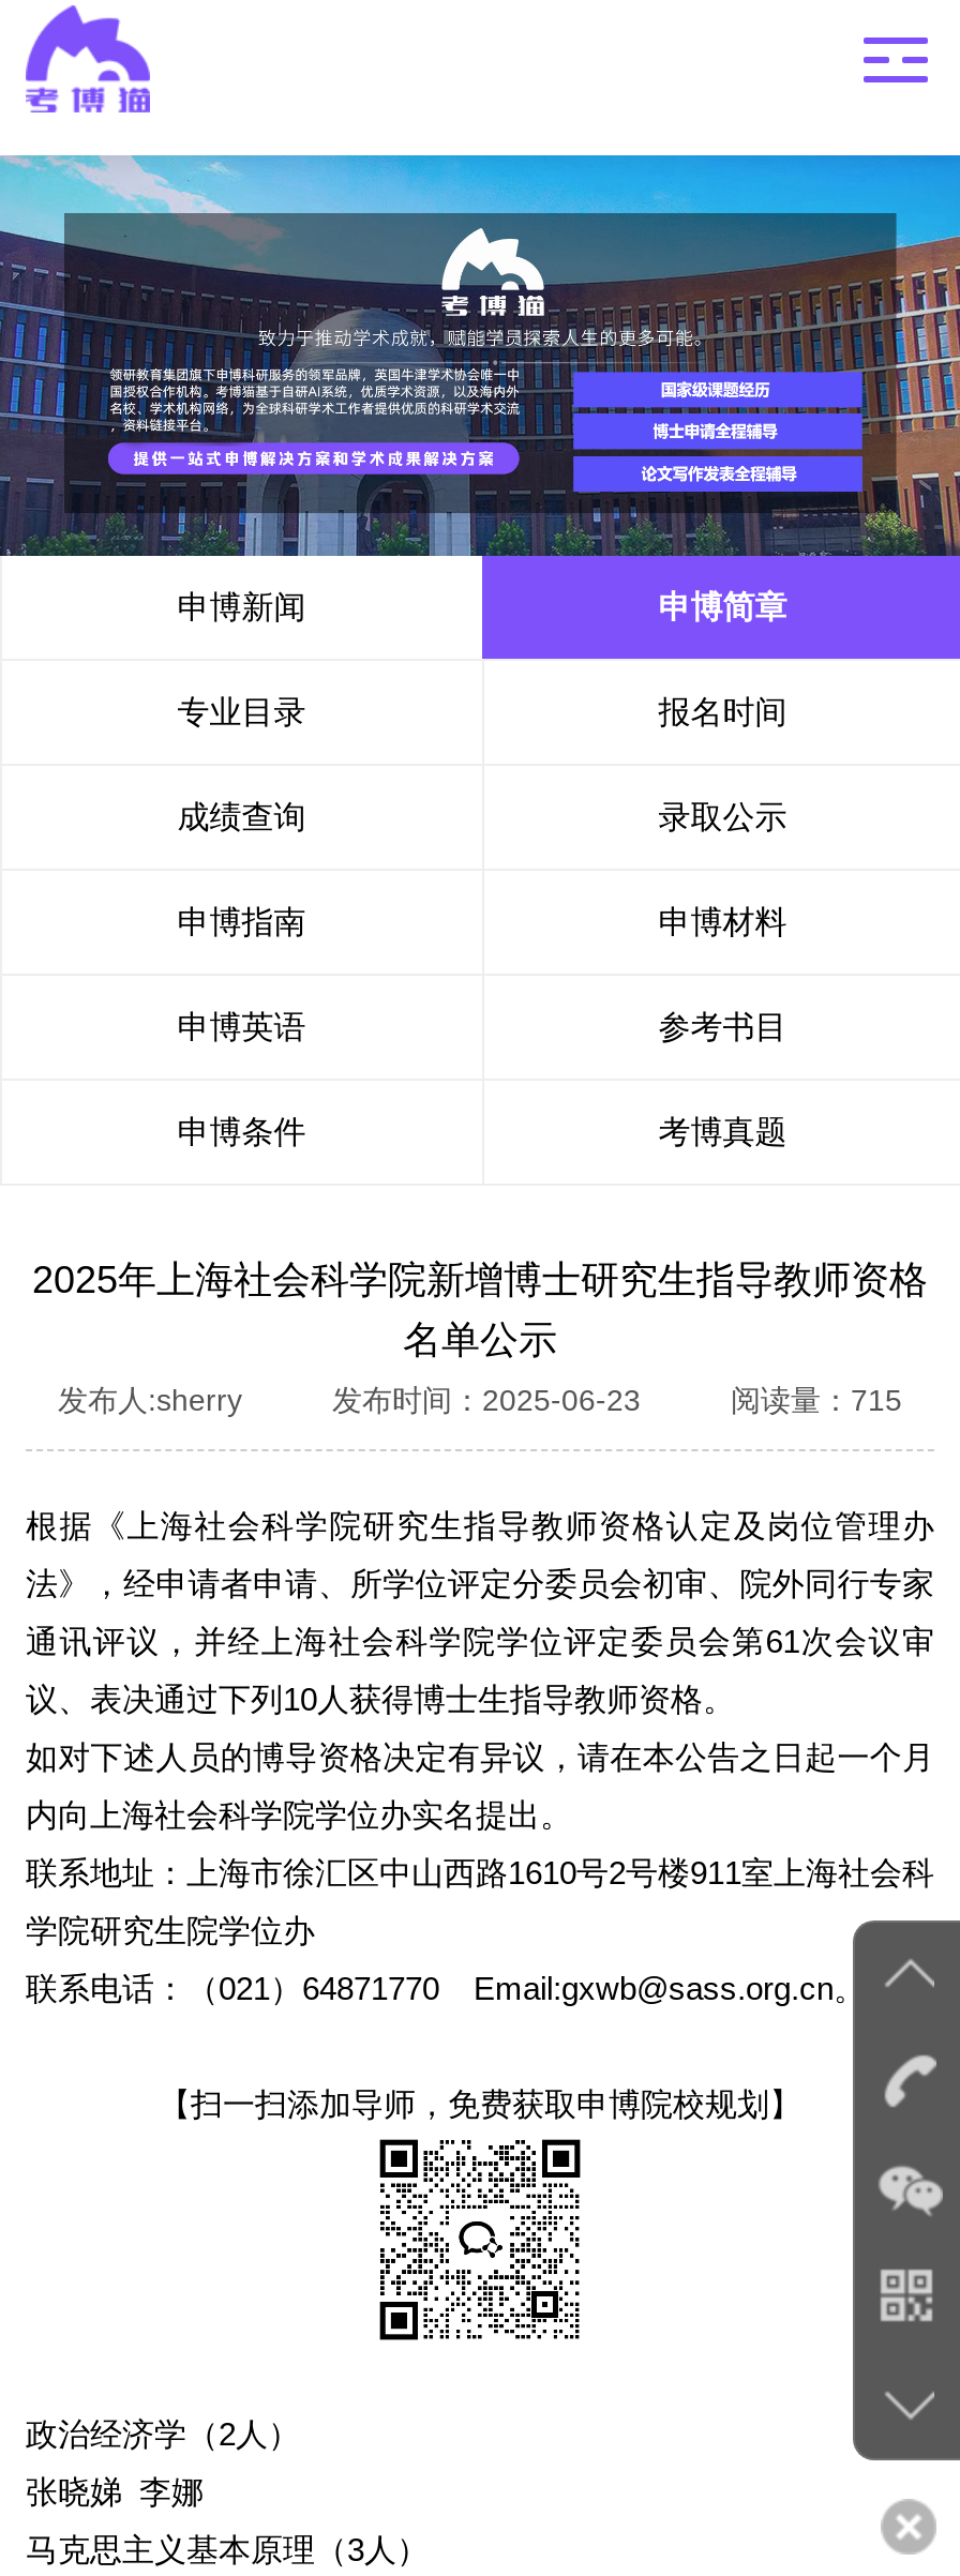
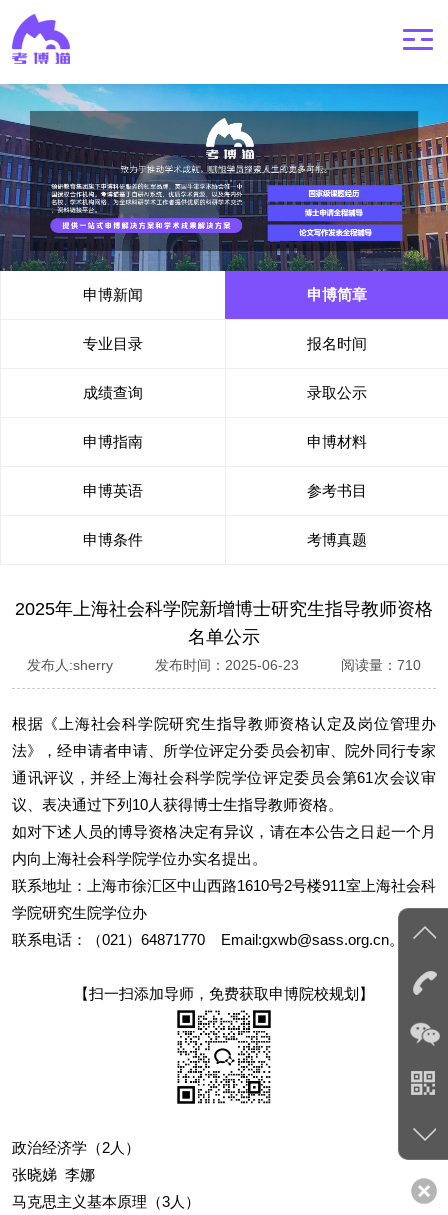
[58,1382,902,1417] 发布人:sherry 发布时间：2025-06-23 阅读量：715 -> [27,657,421,673] 发布人:sherry 发布时间：2025-06-23 阅读量：710

